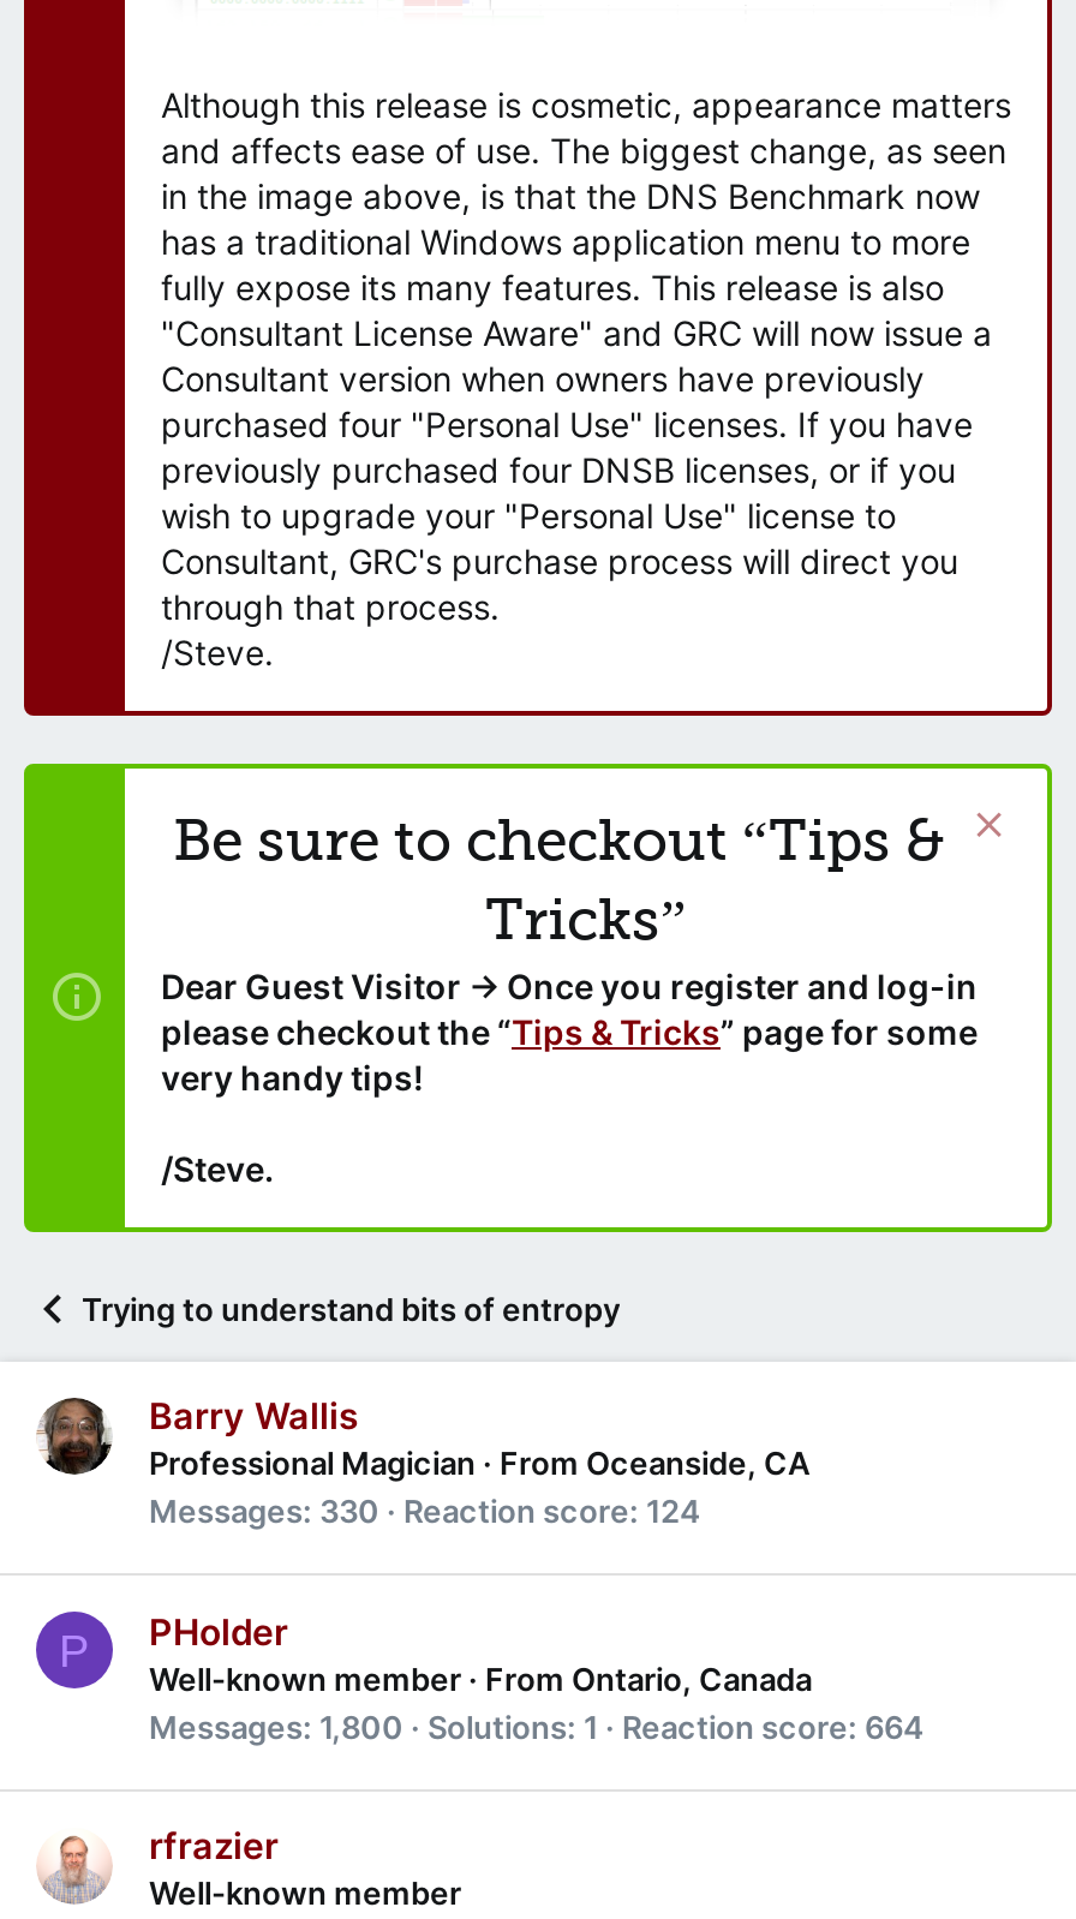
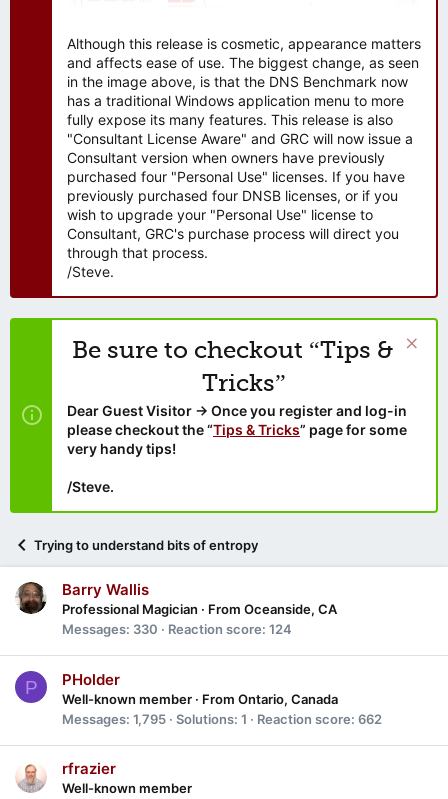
[149,1707,403,1745] Messages 1,800 -> [62,711,166,727] Messages 1,795
[622,1707,925,1745] Reaction score 664 -> [257,711,382,727] Reaction score 662

